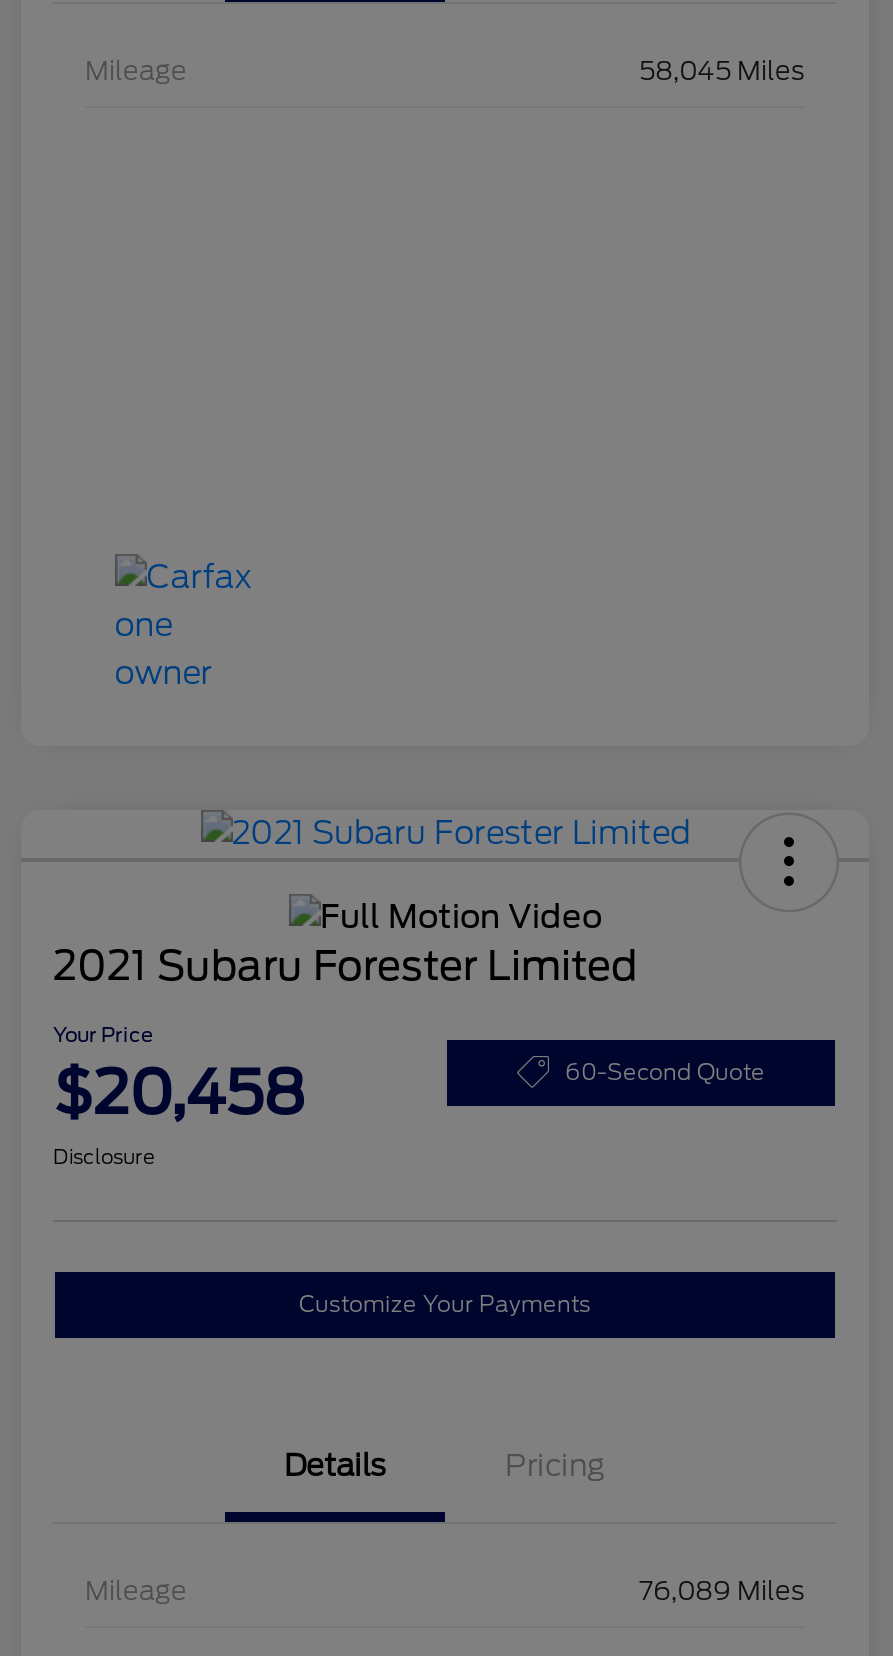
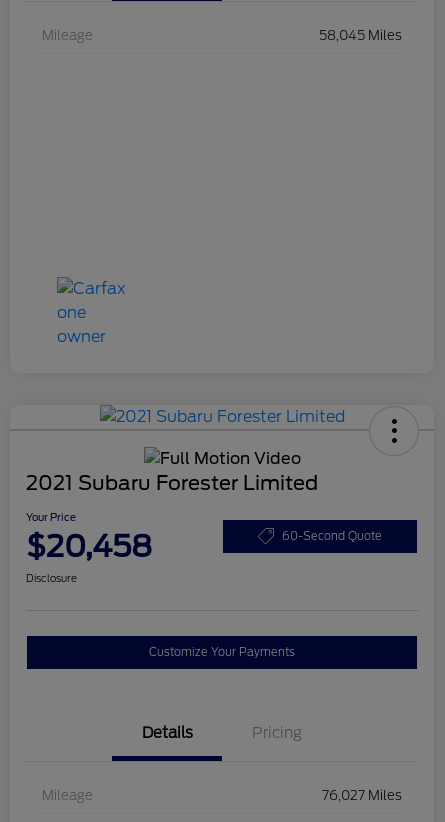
[639,1576,805,1606] 76,089 Miles -> [322,788,402,803] 76,027 Miles

